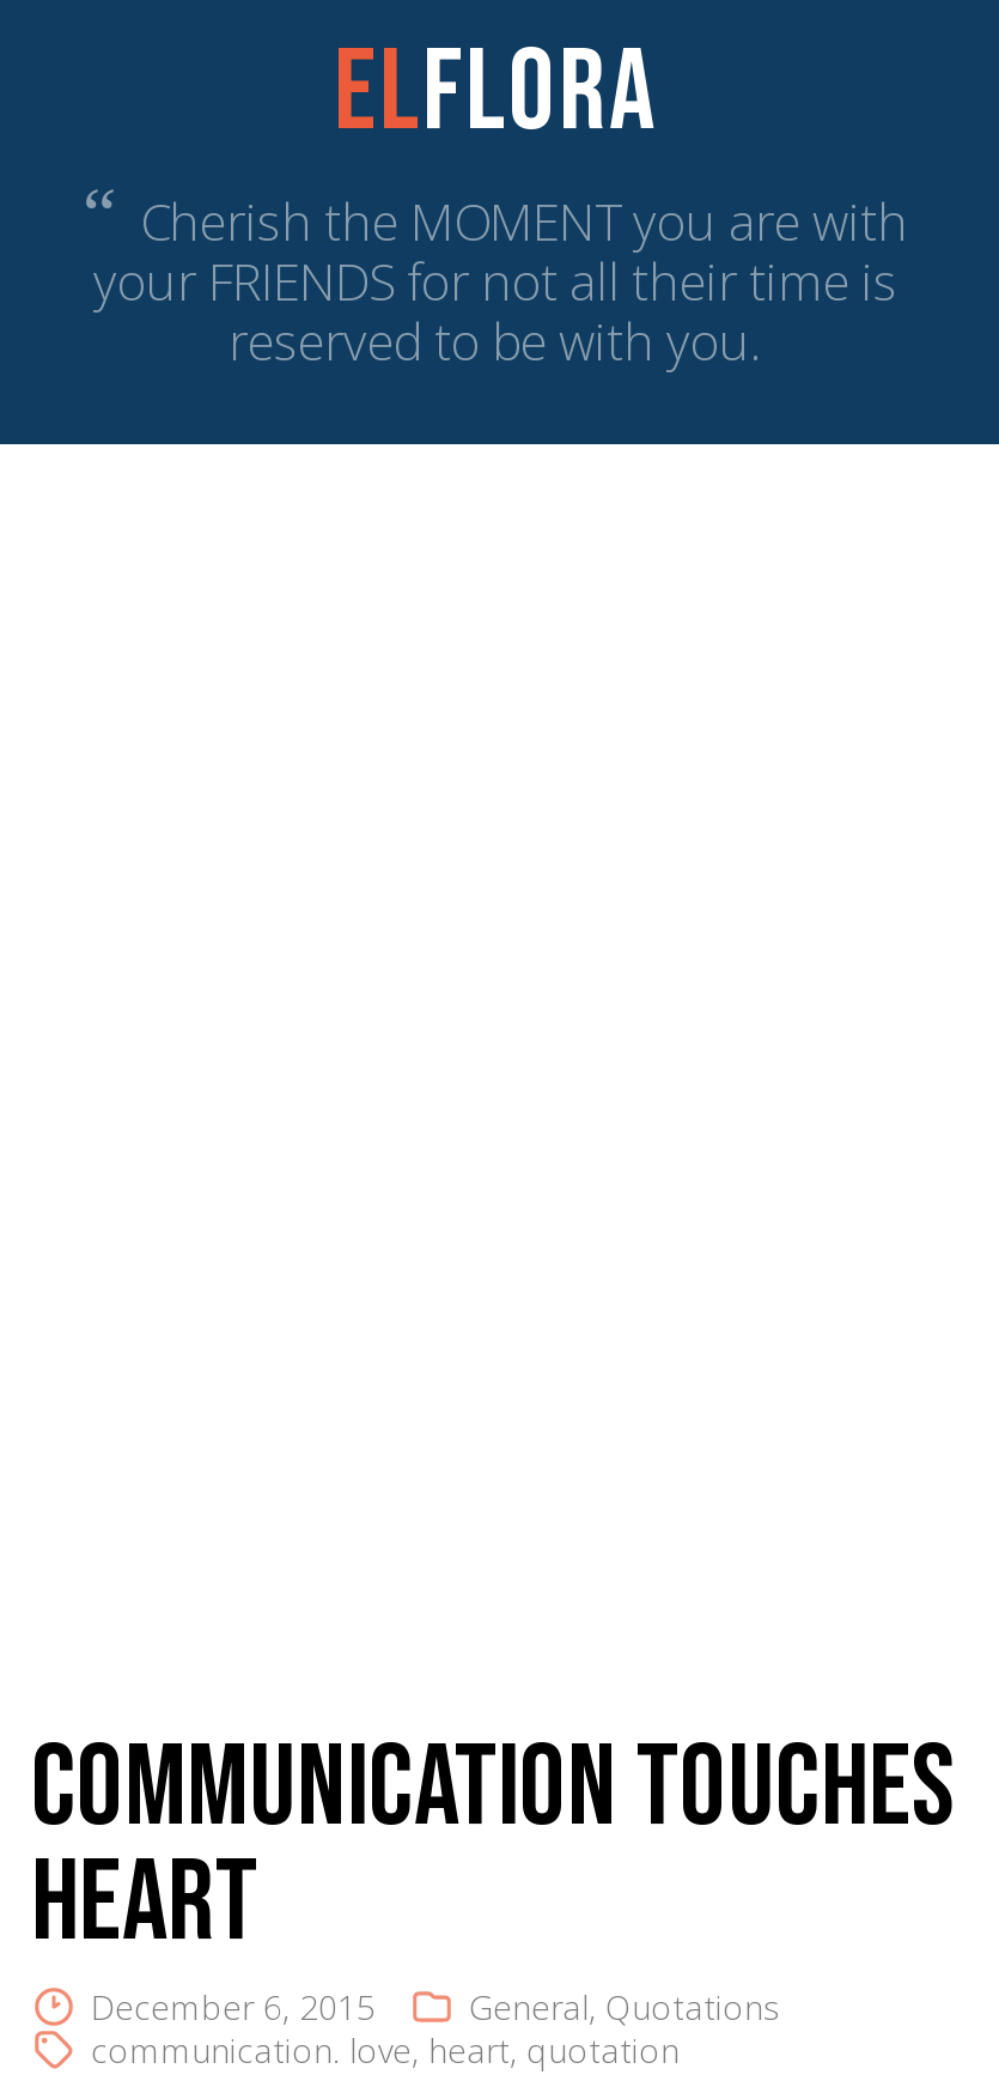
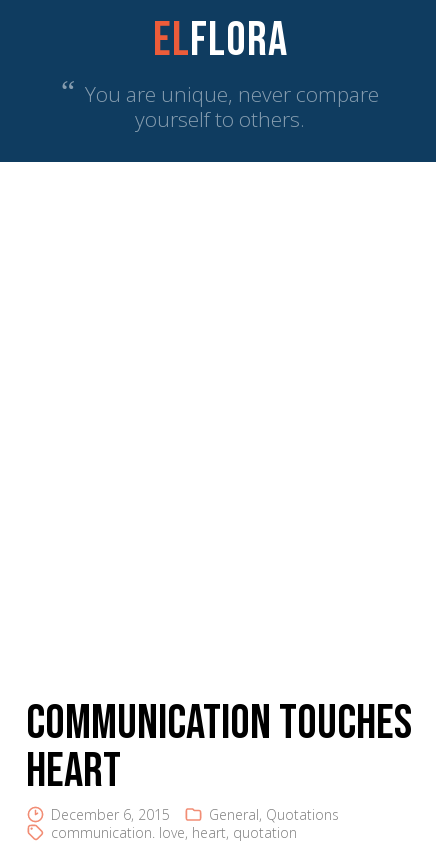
[83,171,908,375] “ Cherish the MOMENT you are with | your FRIENDS for not all their time is | reserved to be with you. -> [61,73,379,133] “ You are unique, never compare | yourself to others.

